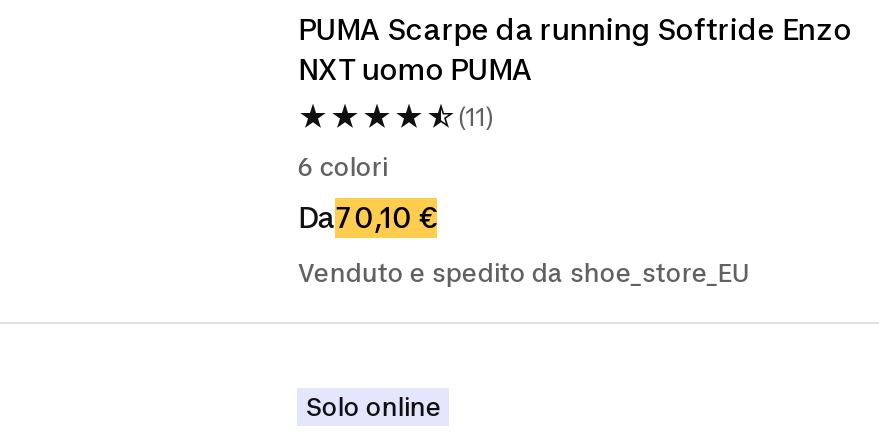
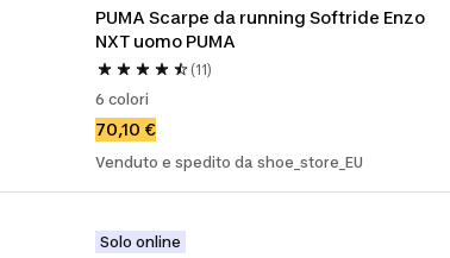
[298,200,438,234] Da70,10 € -> [96,119,156,139] 70,10 €

